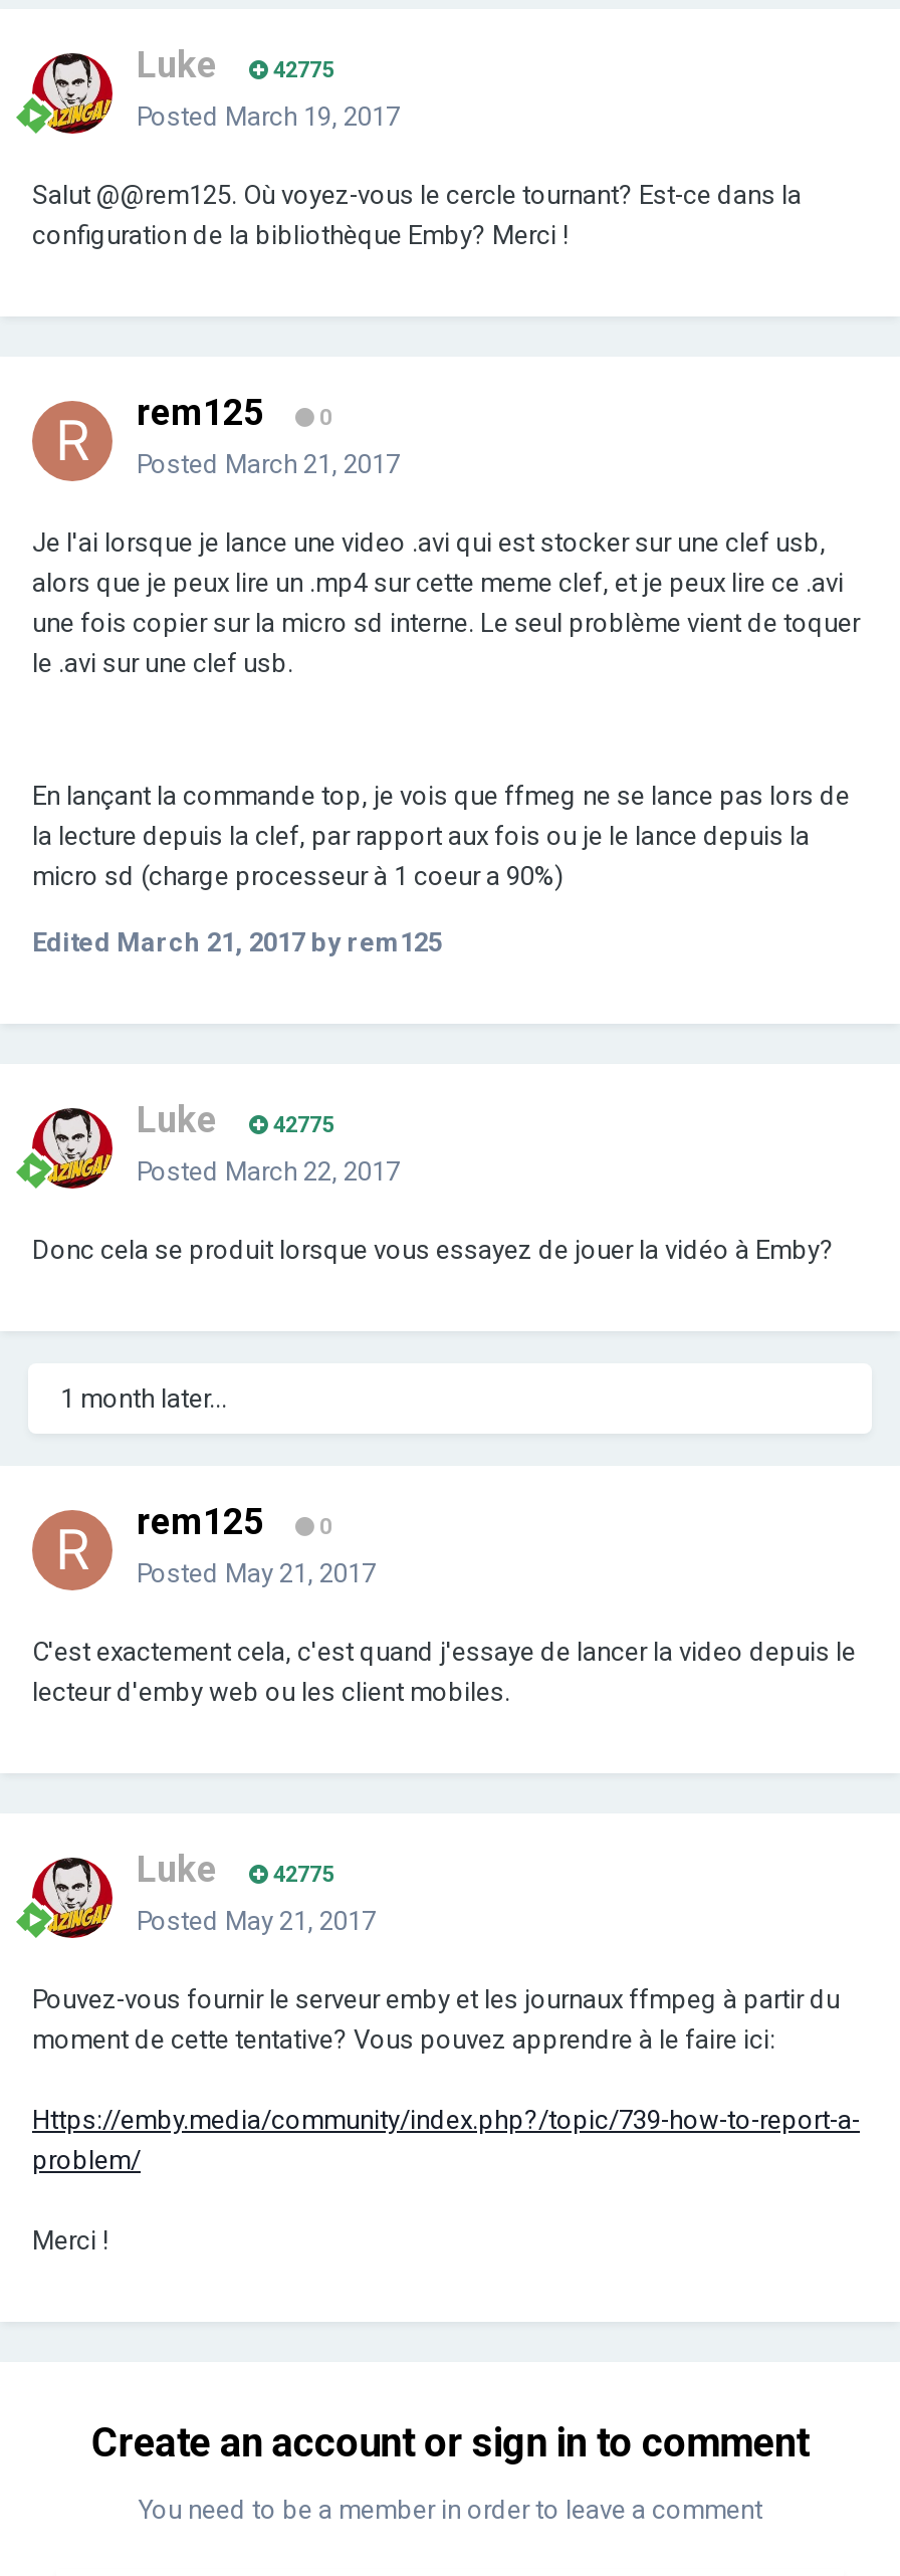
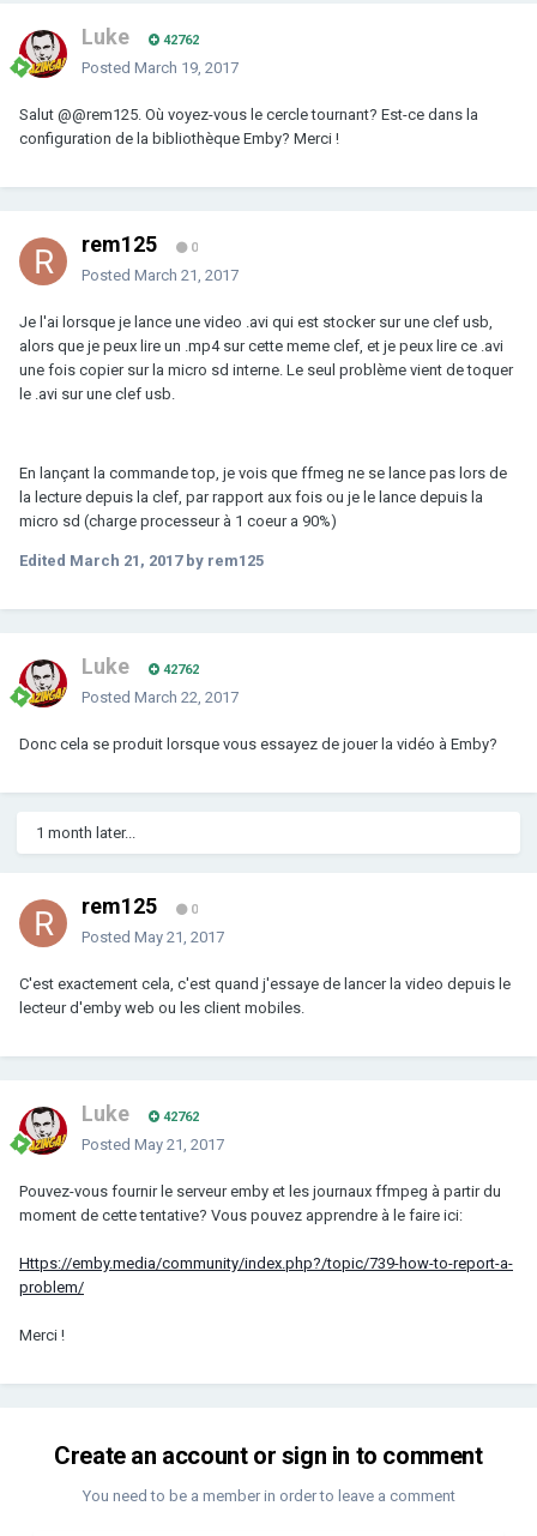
[137,44,333,86] Luke 42775 -> [82,24,199,50] Luke 42762
[137,1099,333,1141] Luke 42775 -> [82,654,199,679] Luke 42762
[137,1848,333,1891] Luke 42775 -> [82,1101,199,1126] Luke 42762

